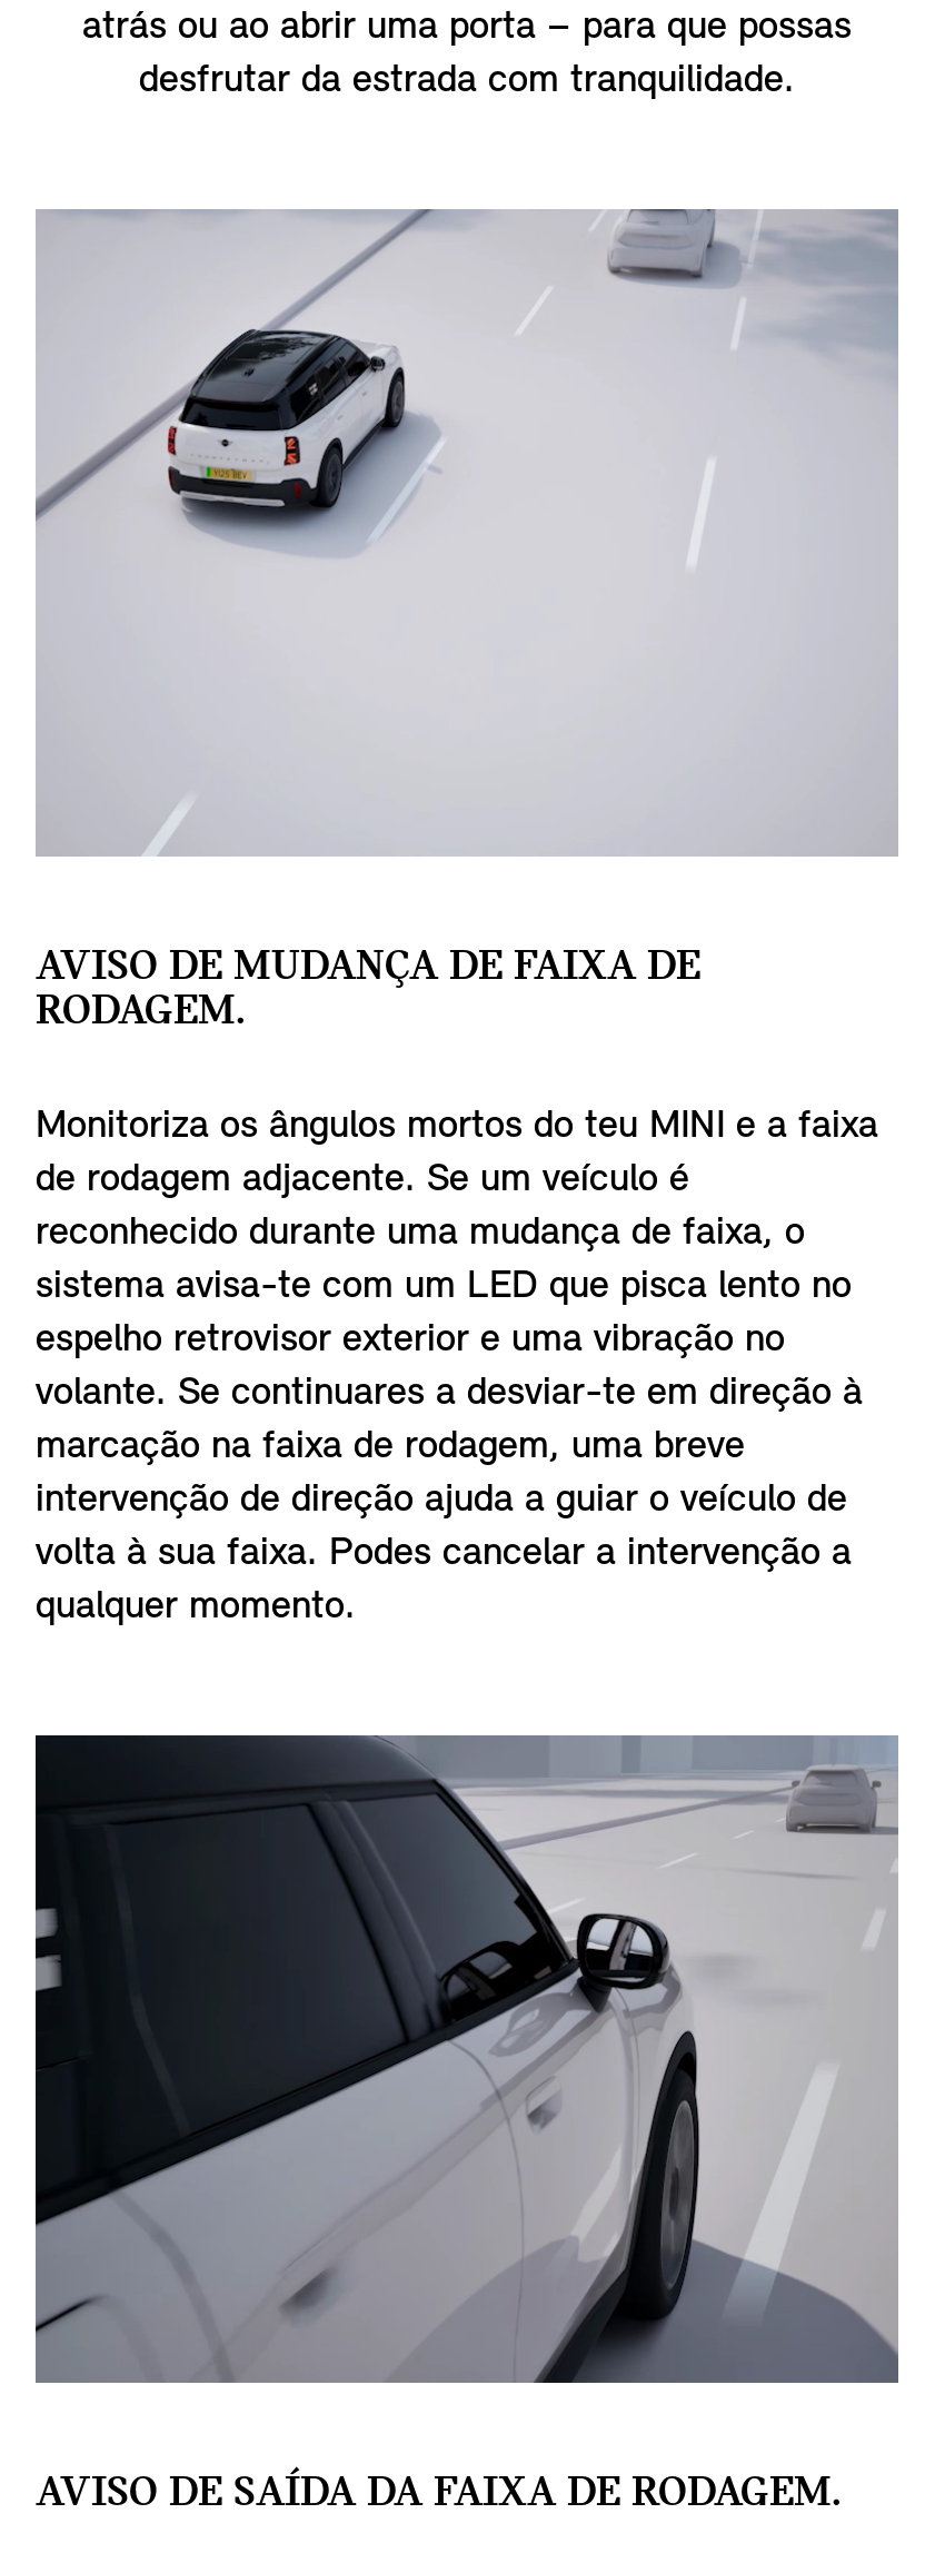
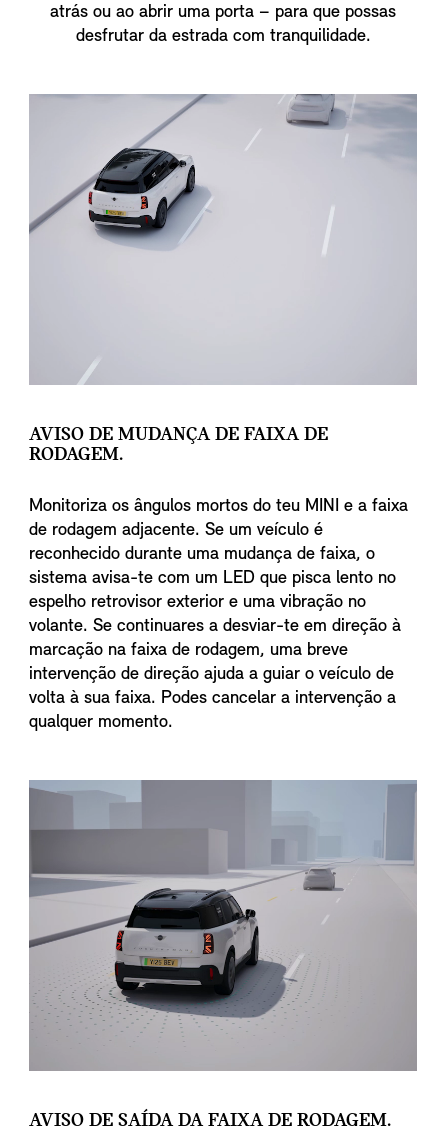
[33,1735,896,2383] [image] -> [28,780,417,1070] [image]

